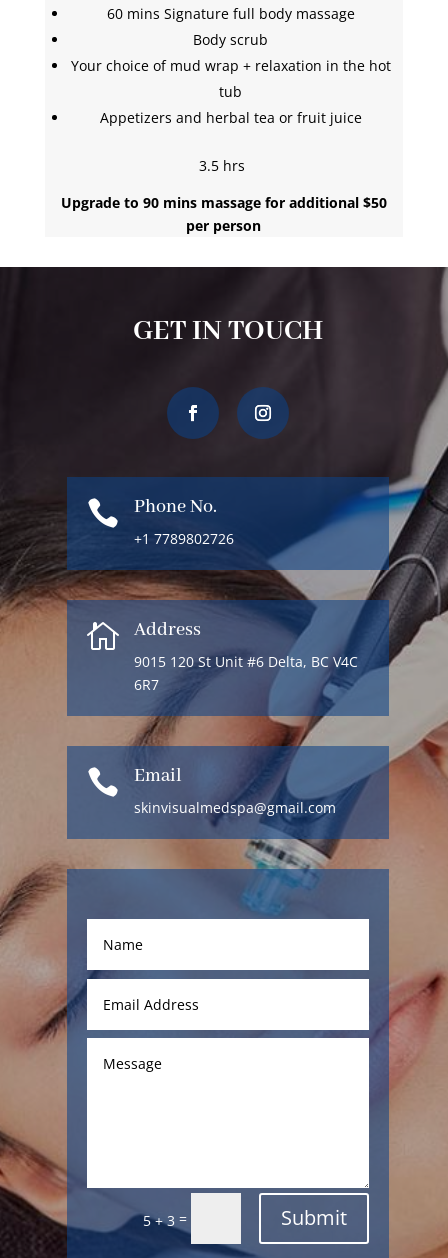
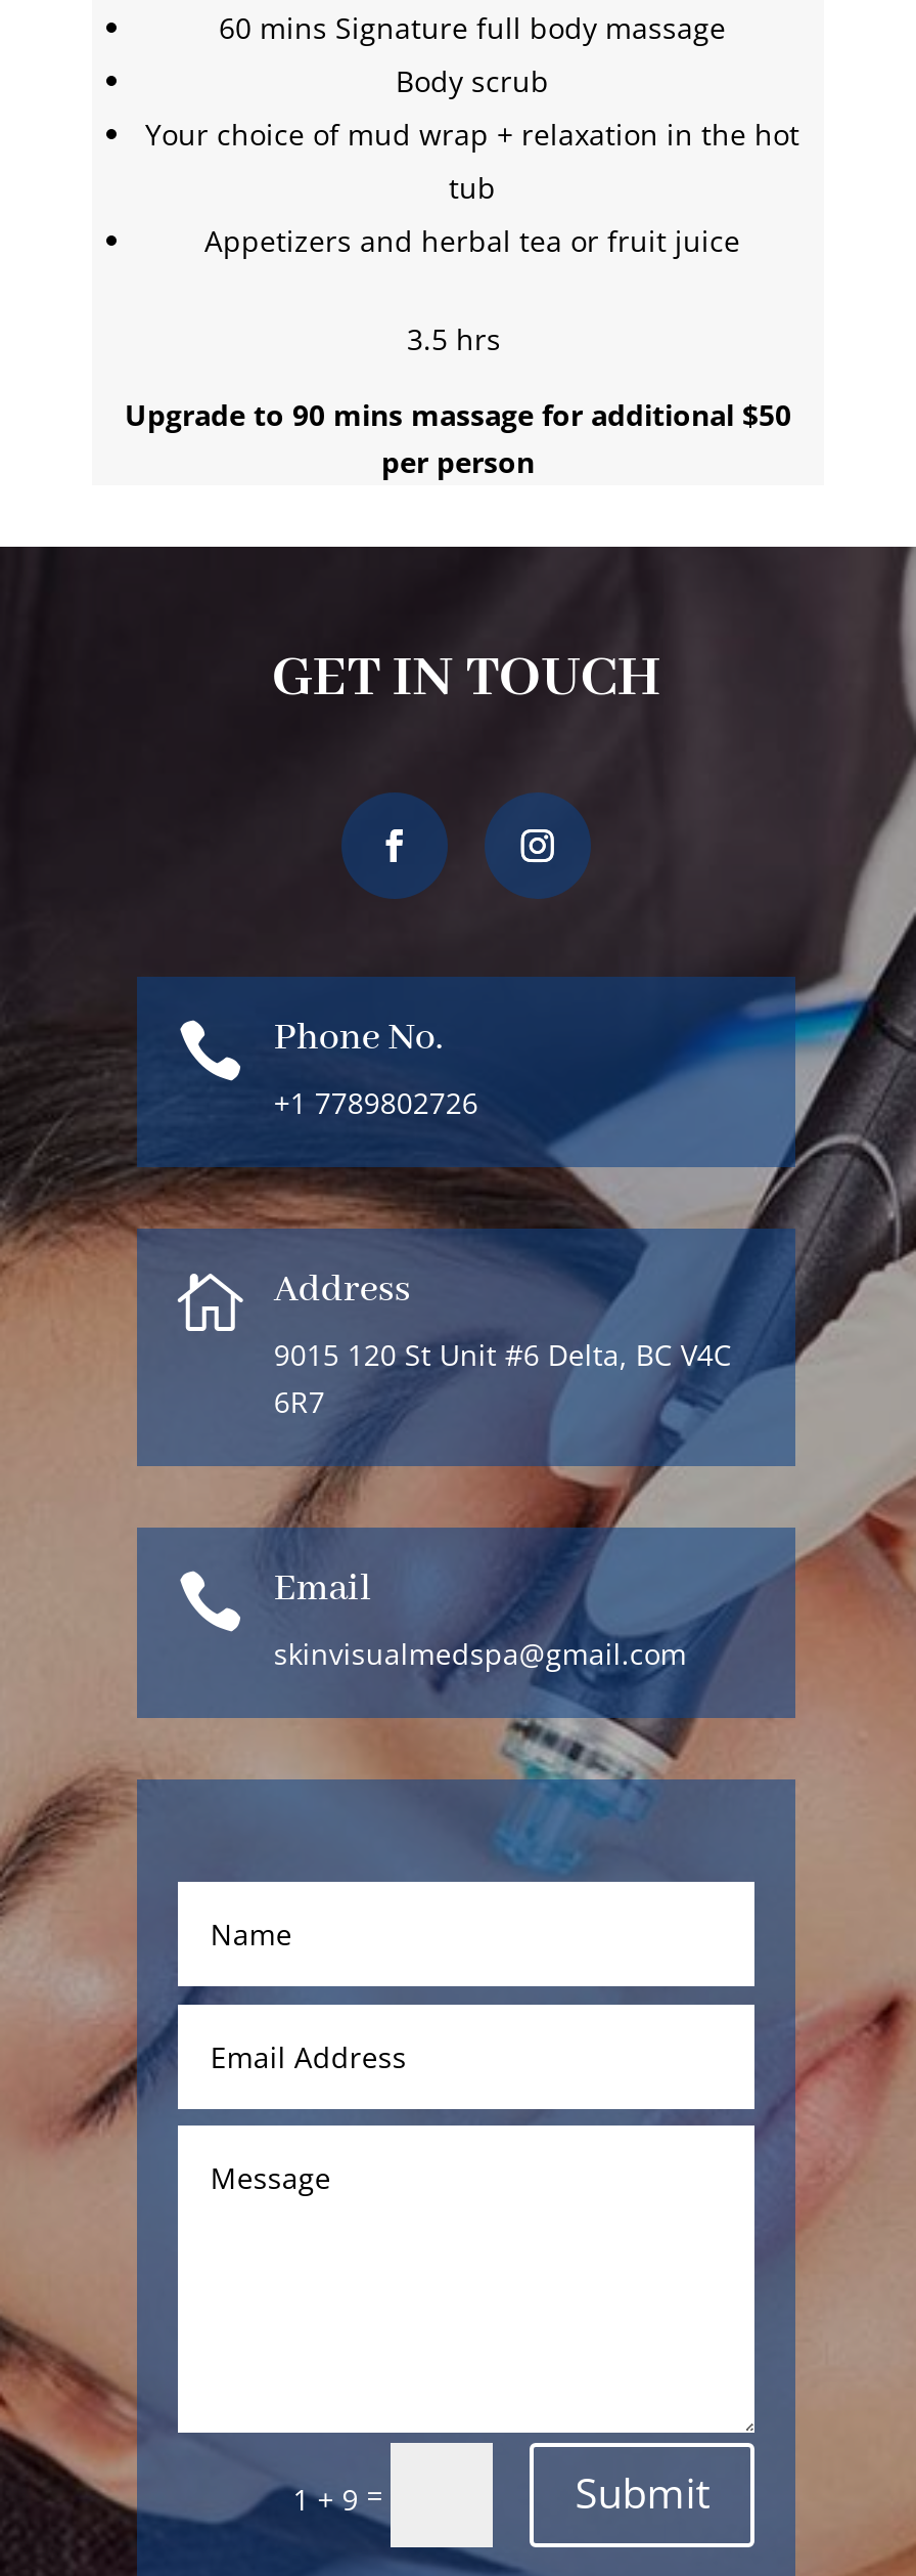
[143,1209,191,1229] 5 + 3 = -> [293,2475,391,2518] 1 + 9 =

